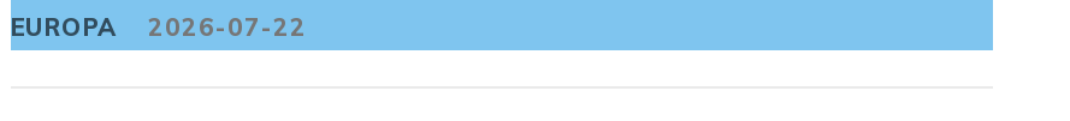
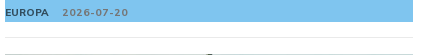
[11,12,307,44] EUROPA 2026-07-22 -> [5,6,128,19] EUROPA 2026-07-20

